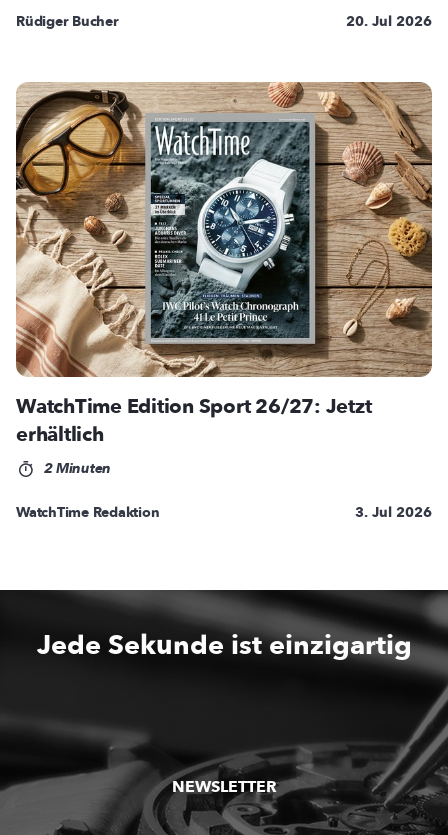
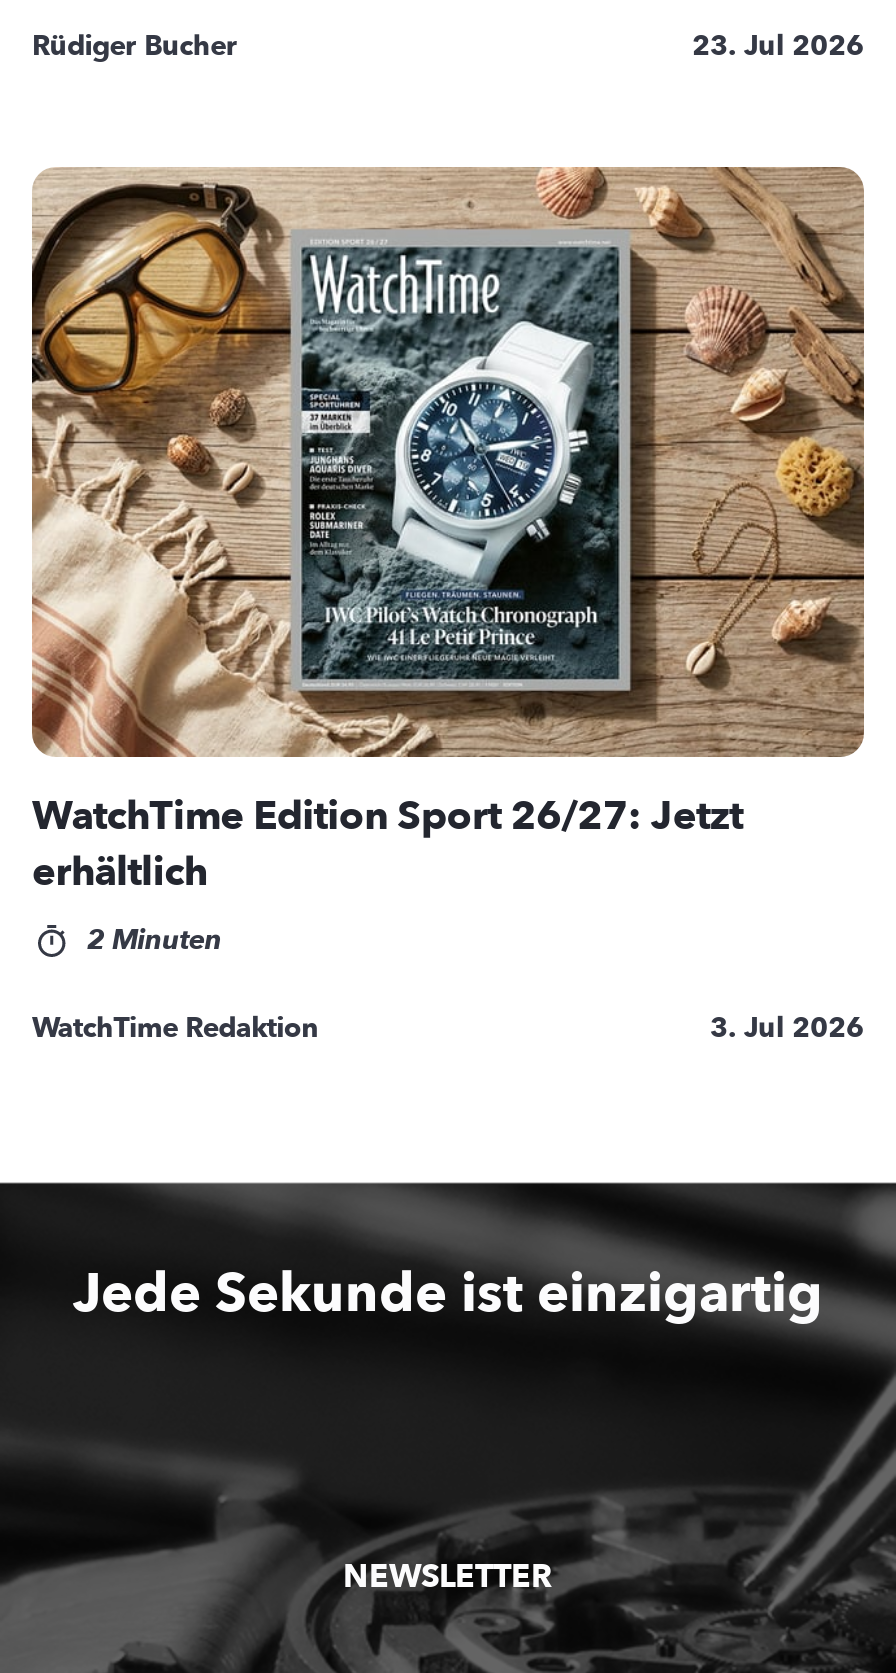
[346,11,432,30] 20. Jul 2026 -> [692,26,864,64] 23. Jul 2026

